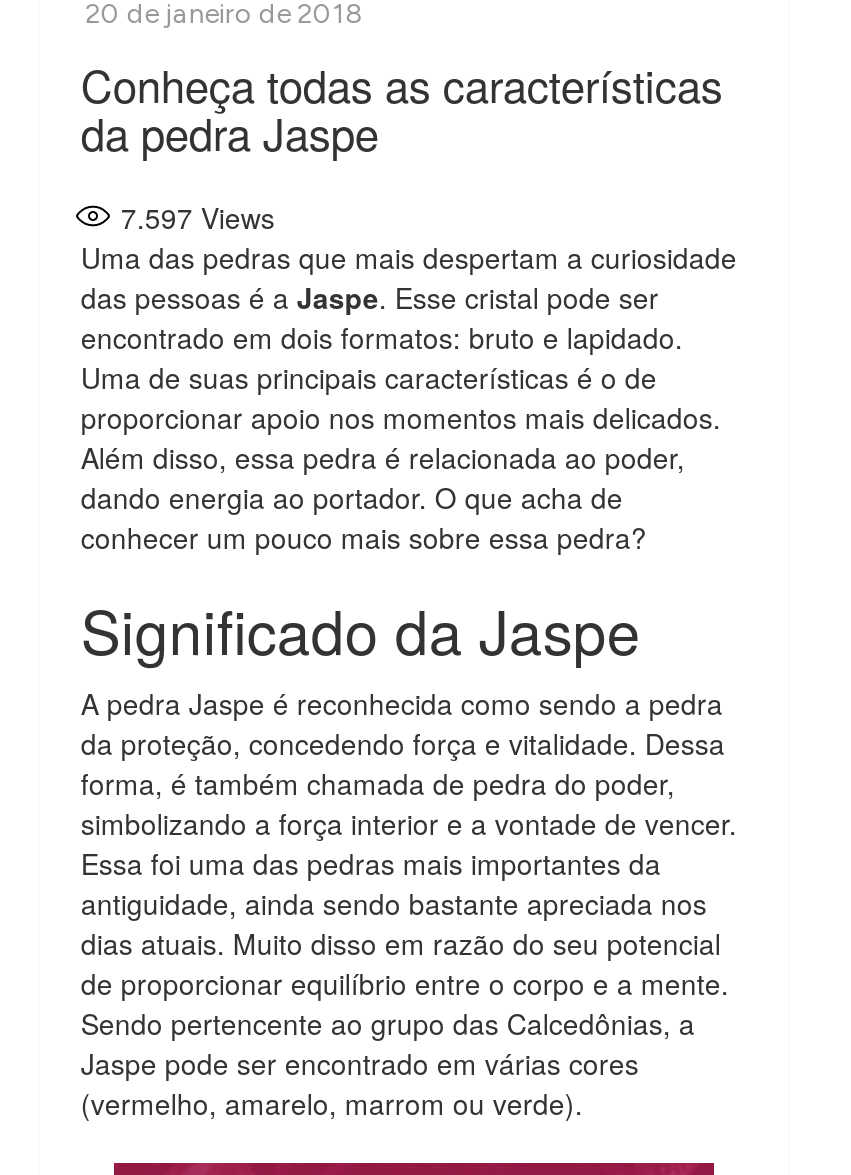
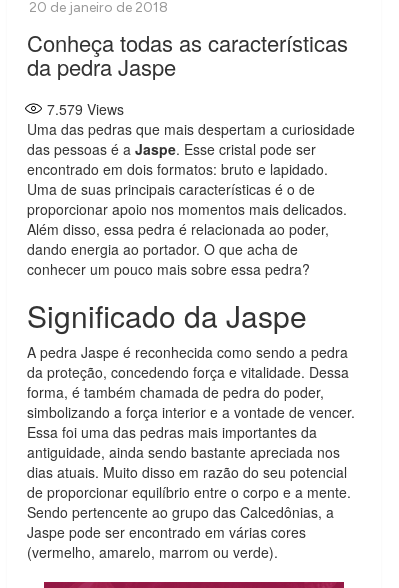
[121,196,275,236] 7.597 Views -> [47,99,124,119] 7.579 Views

